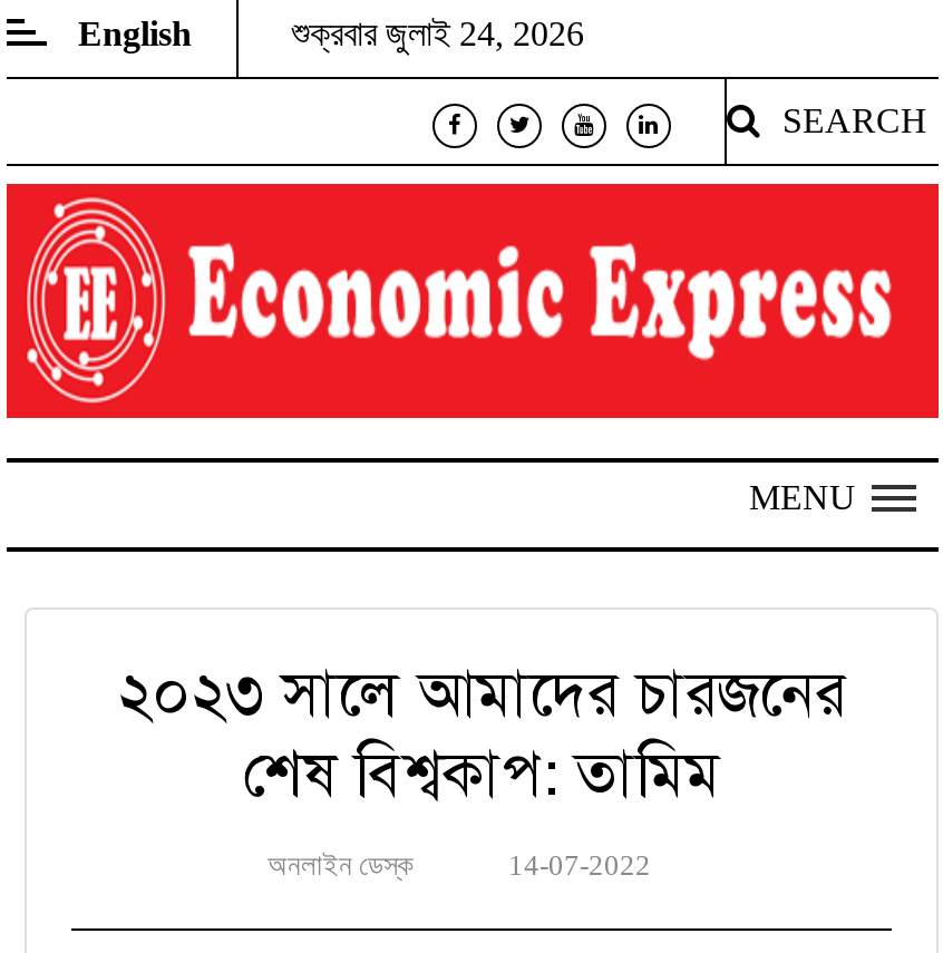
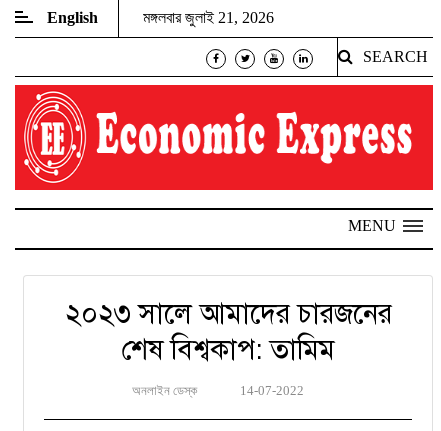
[292,14,584,52] শুক্রবার জুলাই 24, 2026 -> [143,9,274,26] মঙ্গলবার জুলাই 21, 2026

